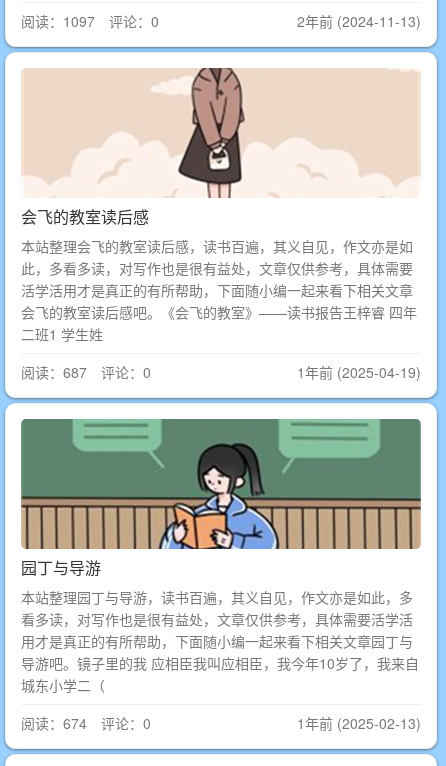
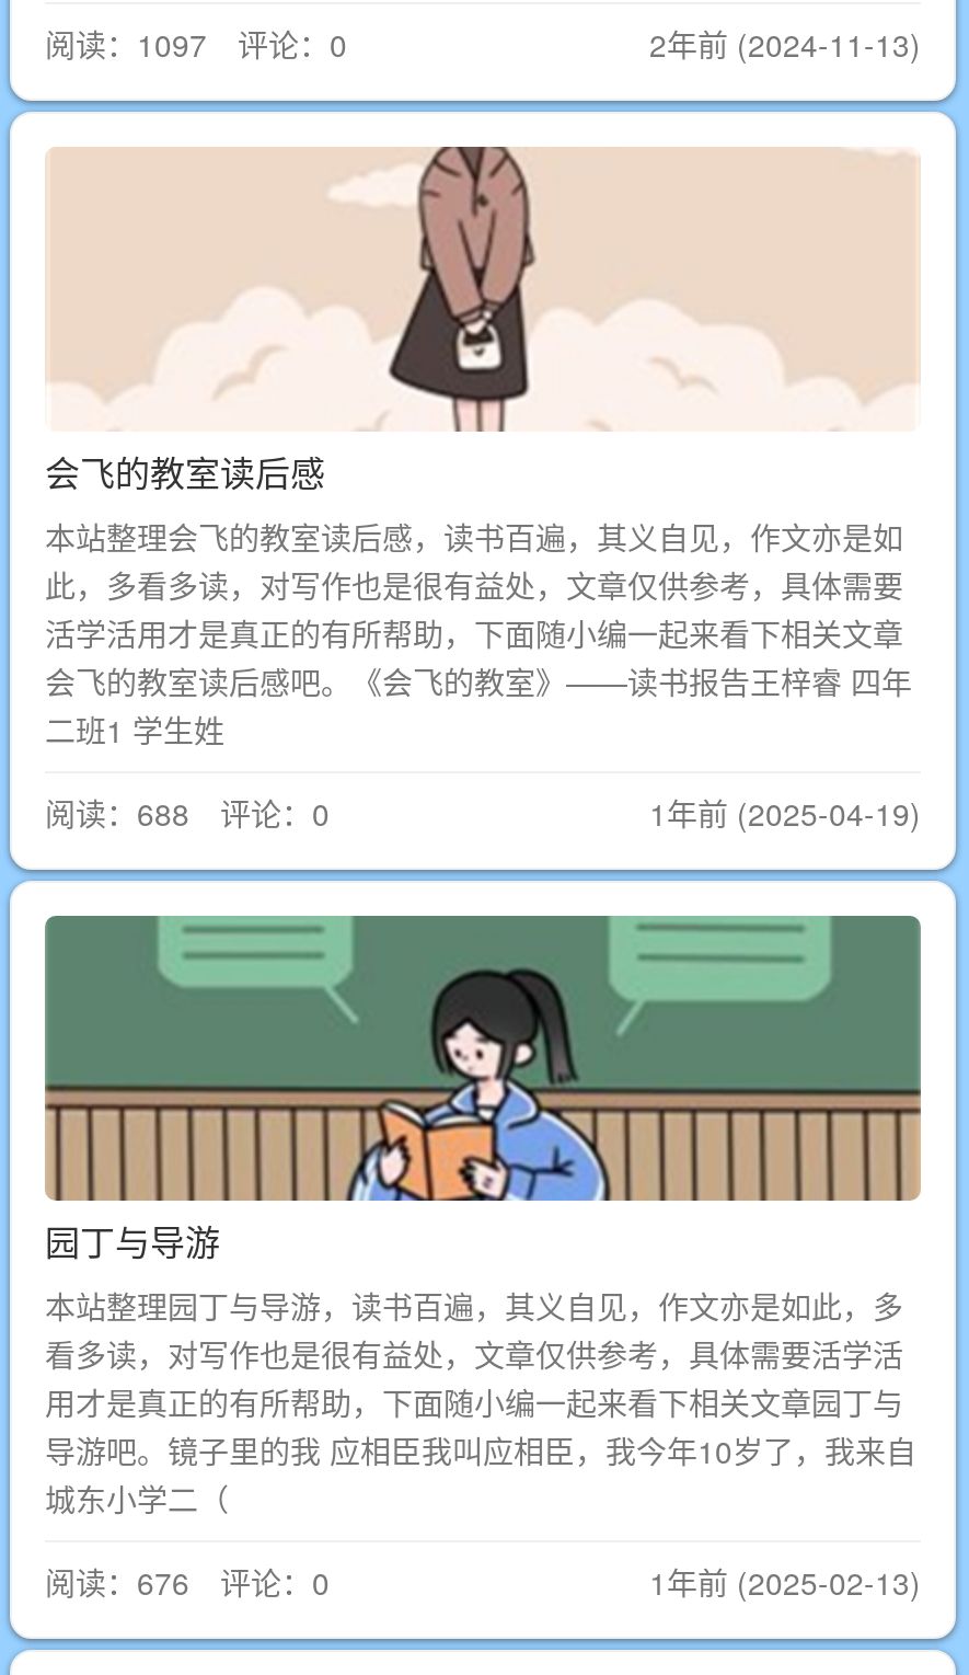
[21,362,151,382] 阅读：687 评论：0 -> [45,791,330,835] 阅读：688 评论：0
[21,713,151,733] 阅读：674 评论：0 -> [45,1560,330,1604] 阅读：676 评论：0

